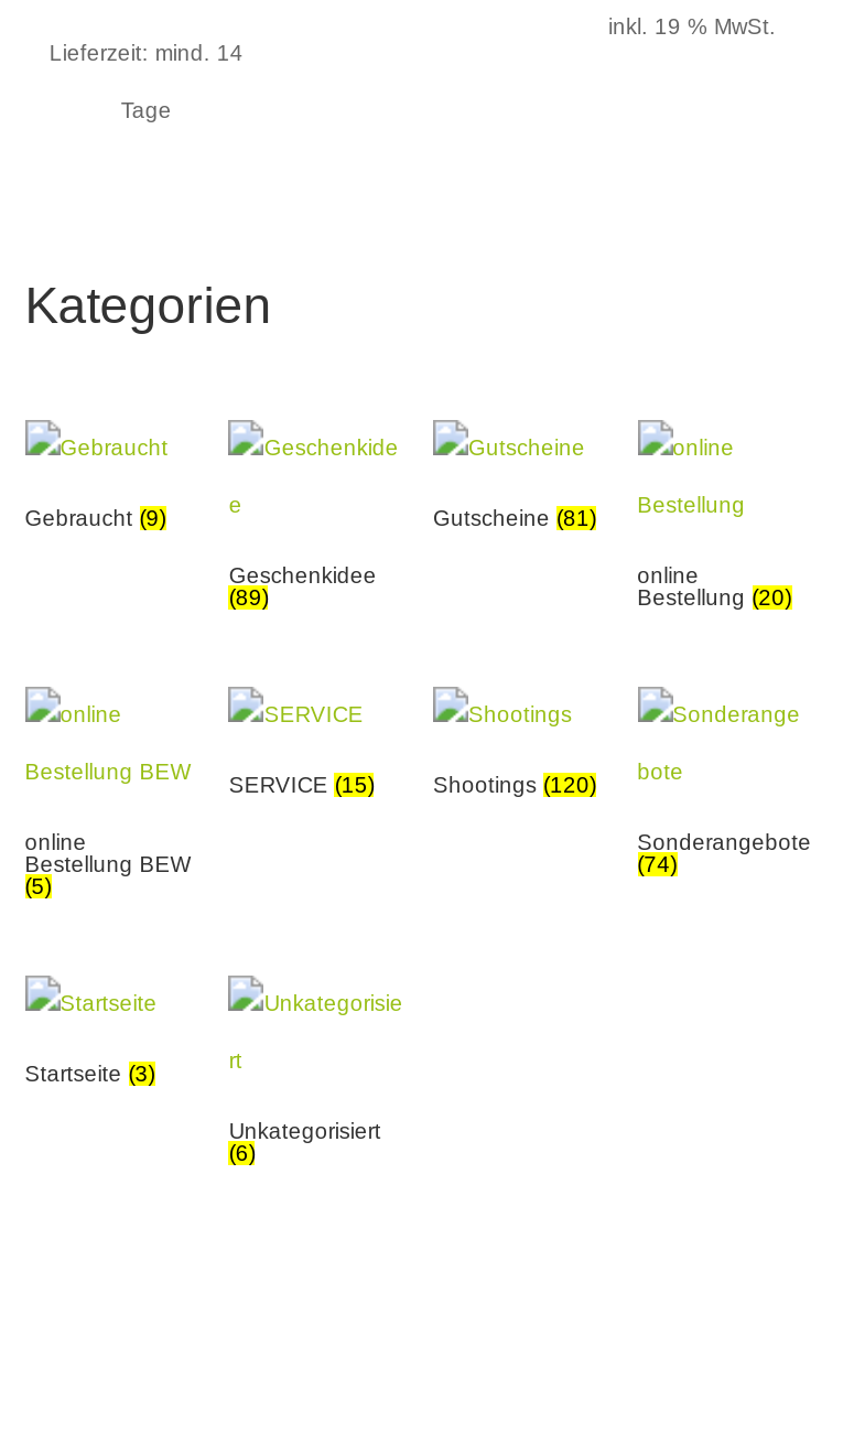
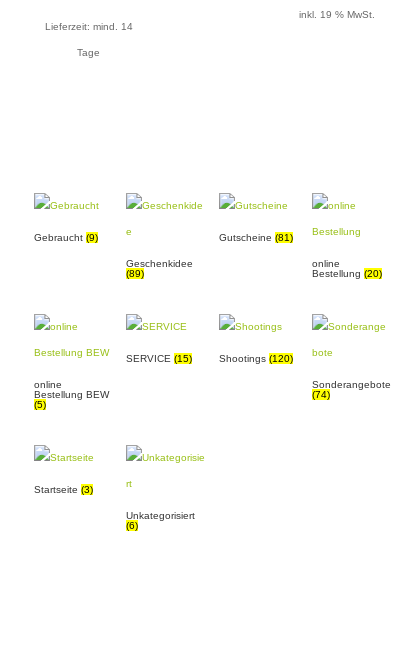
[25,276,272,334] Kategorien -> none

